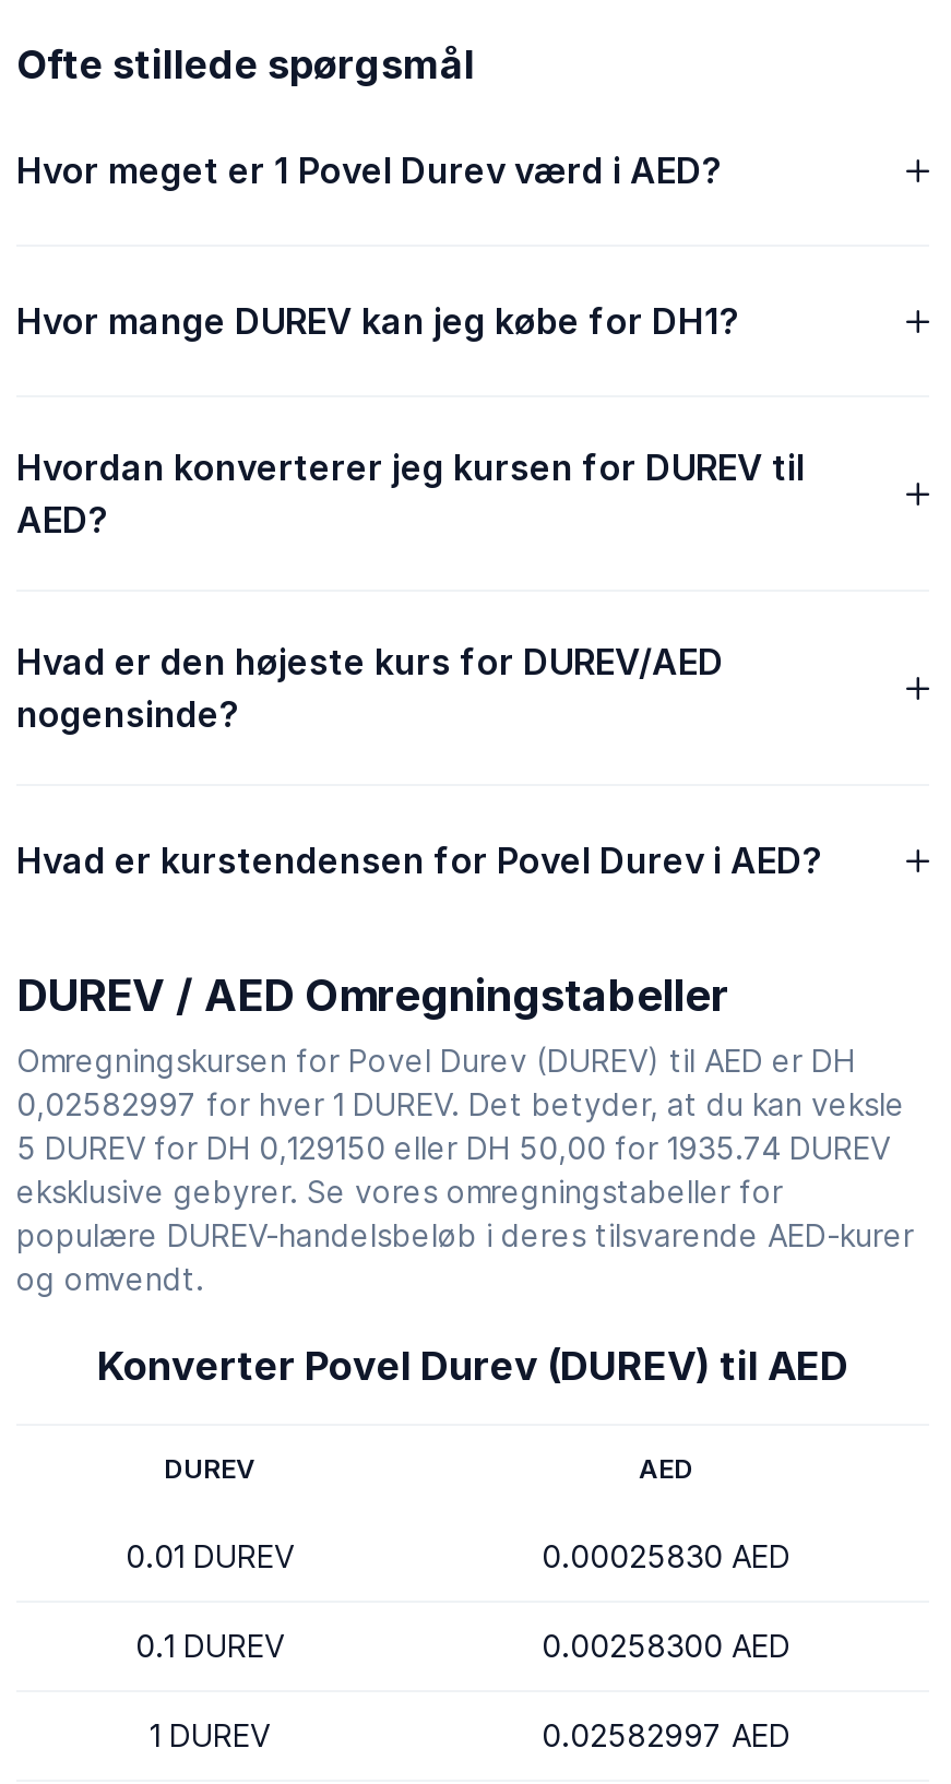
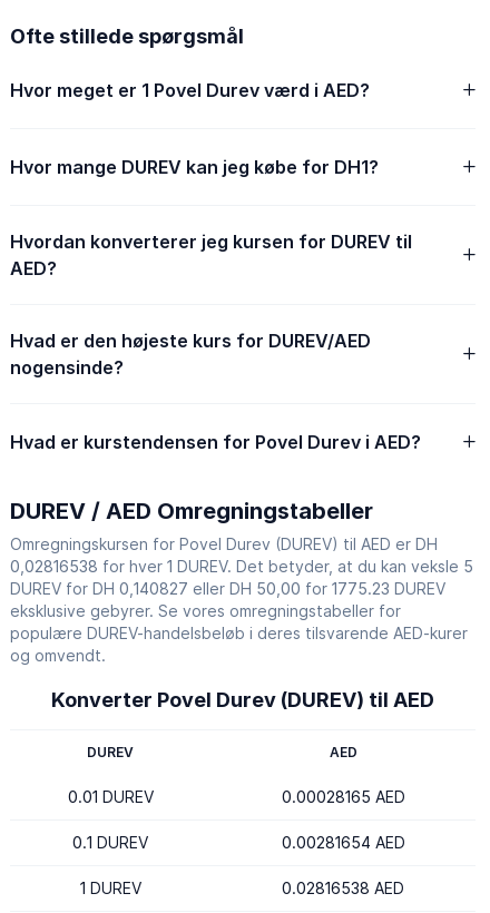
[16,1085,905,1166] 0,02582997 for hver 1 DUREV. Det betyder, at du kan veksle | 5 DUREV for DH 0,129150 eller DH 50,00 for 1935.74 DUREV -> [10,557,473,598] 0,02816538 for hver 1 DUREV. Det betyder, at du kan veksle 5 | DUREV for DH 0,140827 eller DH 50,00 for 1775.23 DUREV
[542,1537,790,1574] 0.00025830 AED -> [281,787,405,806] 0.00028165 AED
[542,1627,790,1664] 0.00258300 AED -> [281,833,405,852] 0.00281654 AED
[542,1716,790,1753] 0.02582997 AED -> [282,878,404,897] 0.02816538 AED

